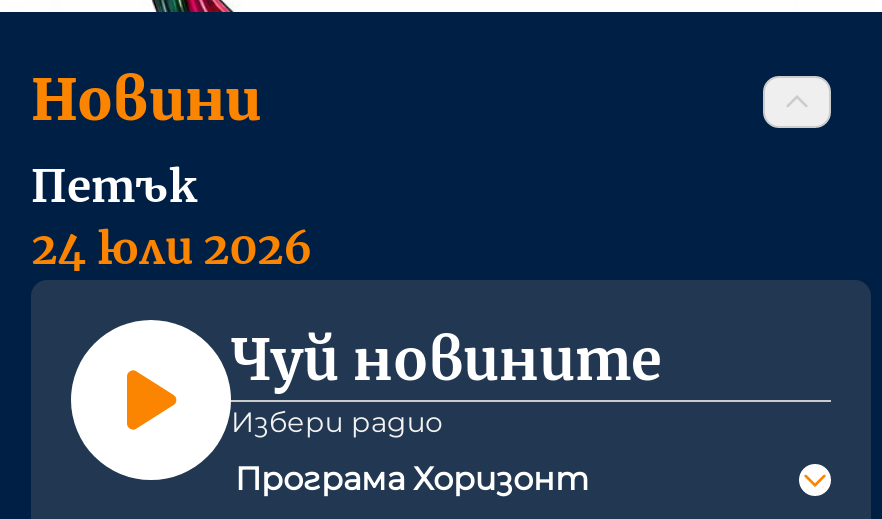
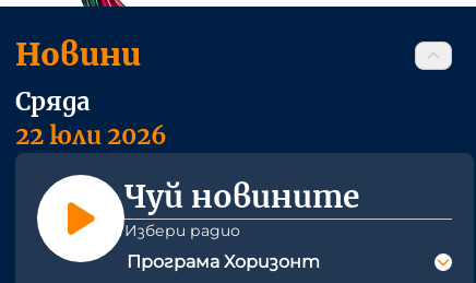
[31,158,313,276] Петък | 24 юли 2026 -> [15,86,167,151] Сряда | 22 юли 2026

